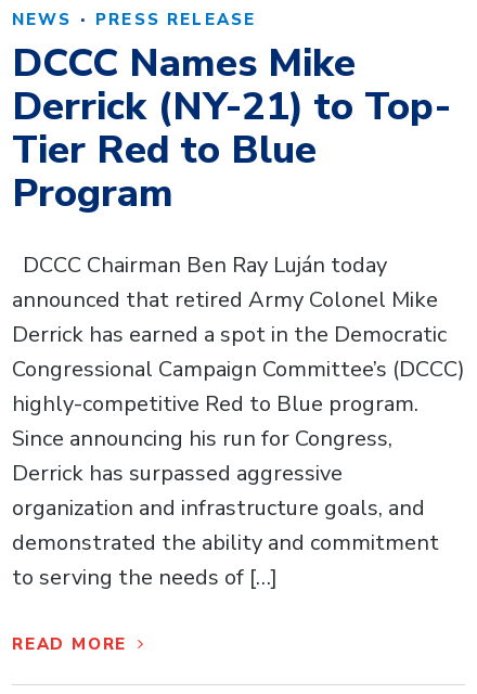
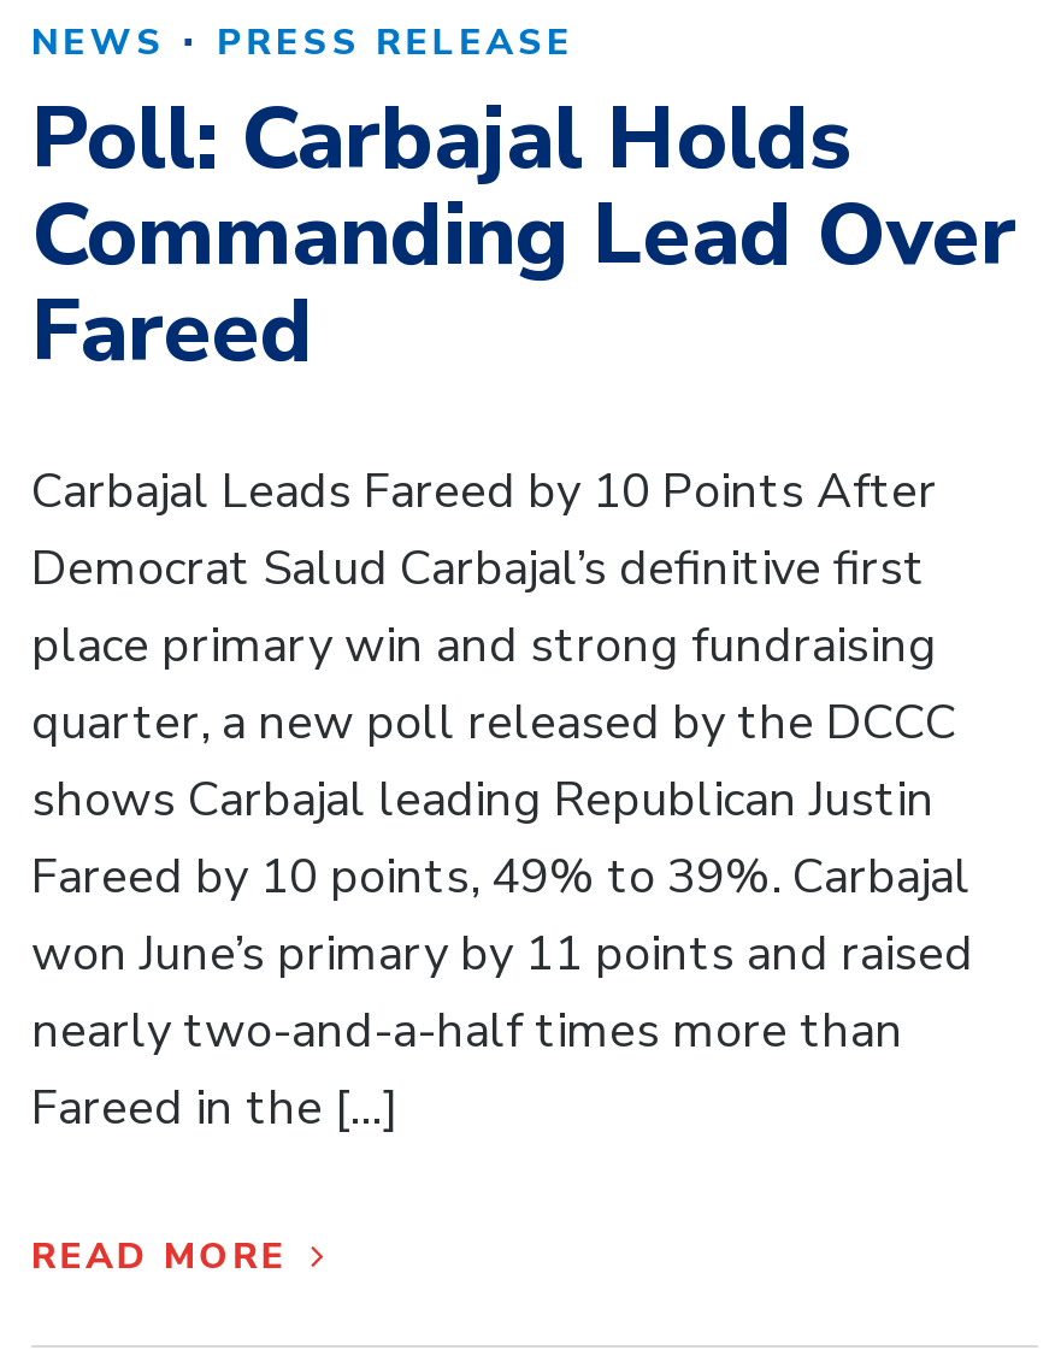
[12,37,451,220] DCCC Names Mike | Derrick (NY-21) to Top- | Tier Red to Blue | Program -> [31,81,1016,391] Poll: Carbajal Holds | Commanding Lead Over | Fareed
[12,250,465,592] DCCC Chairman Ben Ray Luján today | announced that retired Army Colonel Mike | Derrick has earned a spot in the Democratic | Congressional Campaign Committee’s (DCCC) | highly-competitive Red to Blue program. | Since announcing his run for Congress, | Derrick has surpassed aggressive | organization and infrastructure goals, and | demonstrated the ability and commitment | to serving the needs of […] -> [31,459,973,1140] Carbajal Leads Fareed by 10 Points After | Democrat Salud Carbajal’s definitive first | place primary win and strong fundraising | quarter, a new poll released by the DCCC | shows Carbajal leading Republican Justin | Fareed by 10 points, 49% to 39%. Carbajal | won June’s primary by 11 points and raised | nearly two-and-a-half times more than | Fareed in the […]

